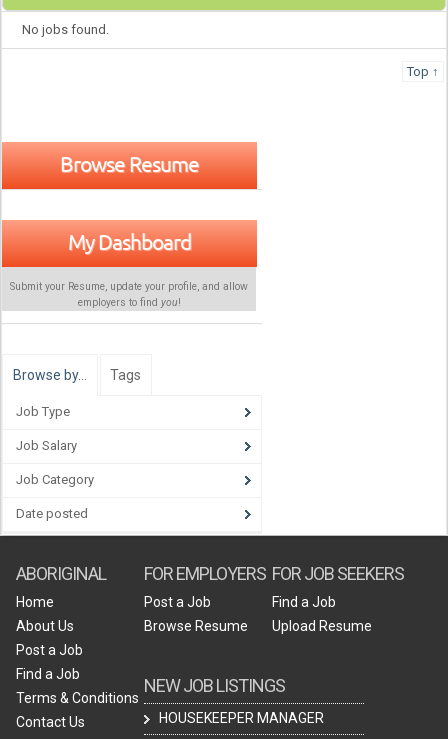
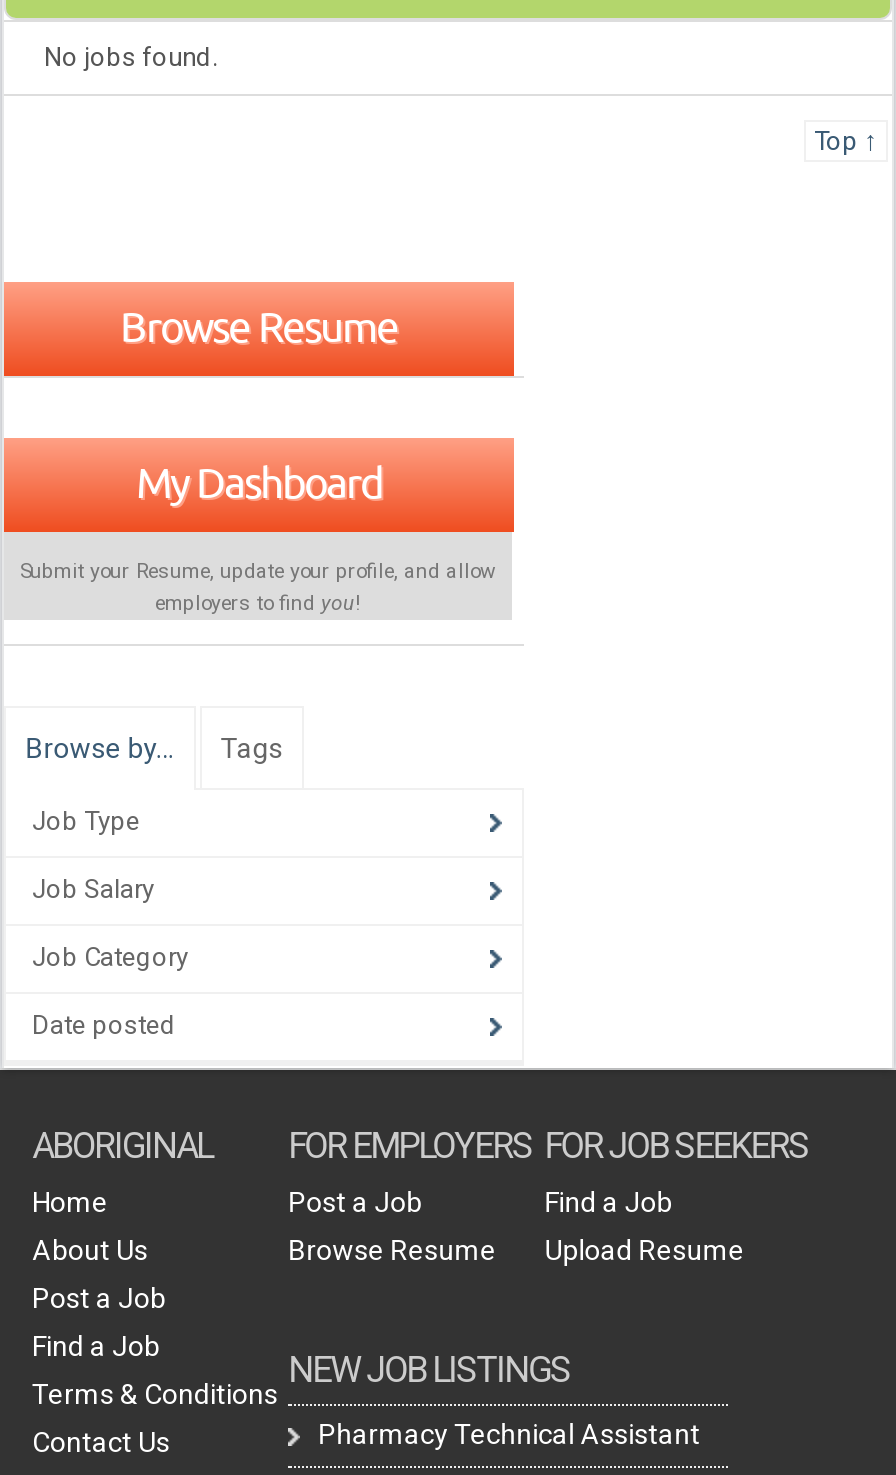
[159,710,324,726] HOUSEKEEPER MANAGER -> [318,1418,700,1450] Pharmacy Technical Assistant

